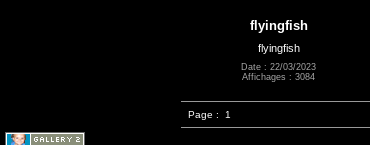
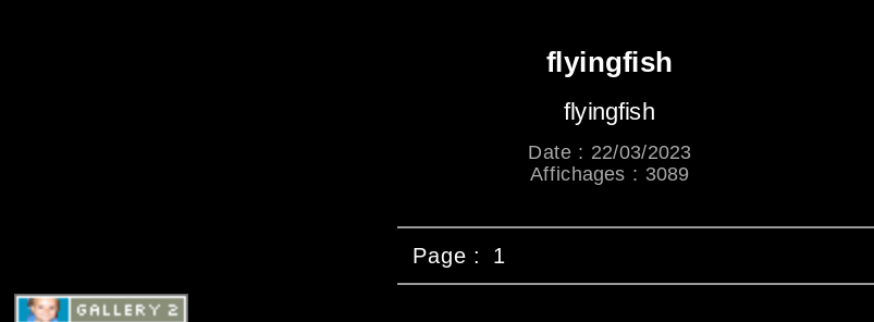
[242,72,315,82] Affichages : 3084 -> [530,164,689,186] Affichages : 3089

